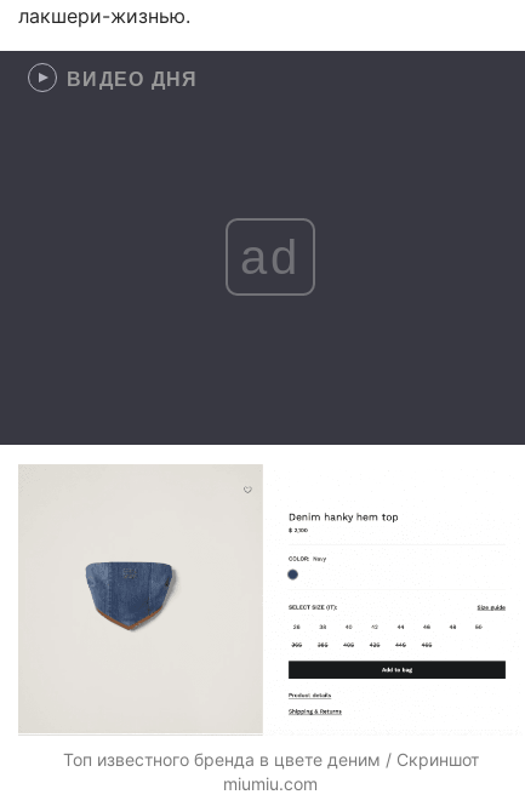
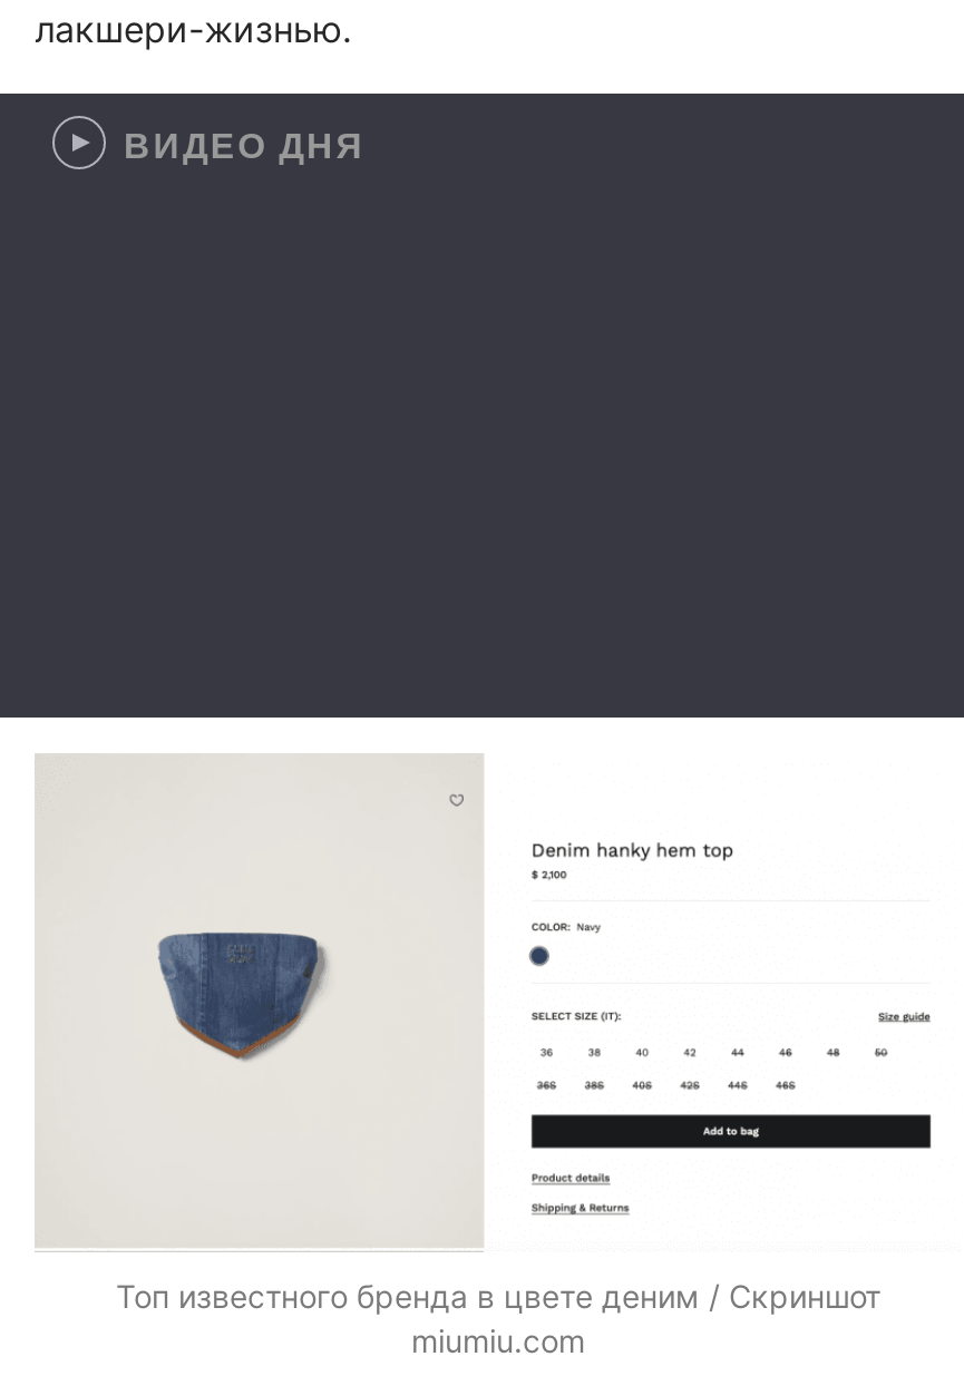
[240,230,301,283] ad -> none

